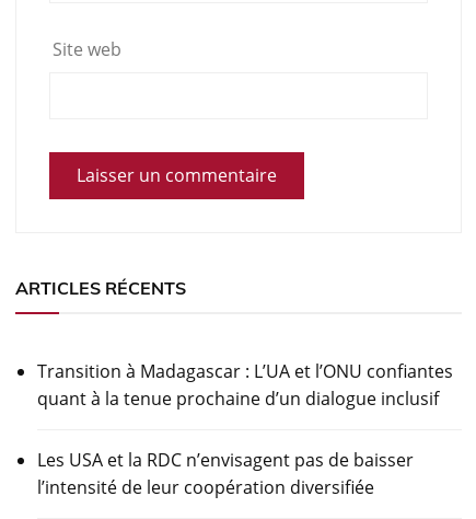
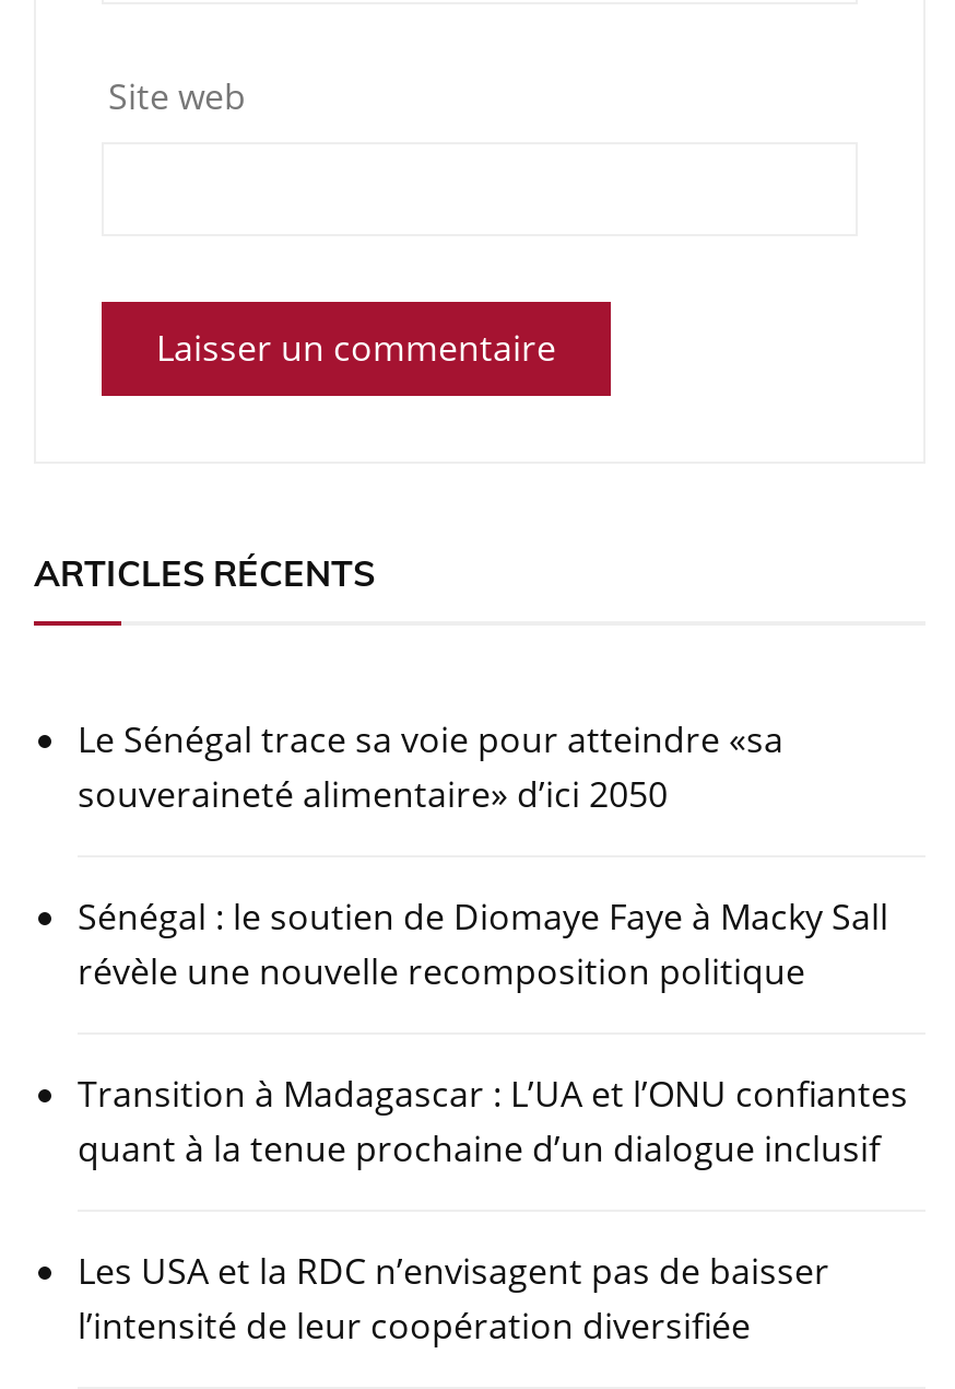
none -> [78,715,888,995] Le Sénégal trace sa voie pour atteindre «sa | souveraineté alimentaire» d’ici 2050 | Sénégal : le soutien de Diomaye Faye à Macky Sall | révèle une nouvelle recomposition politique

